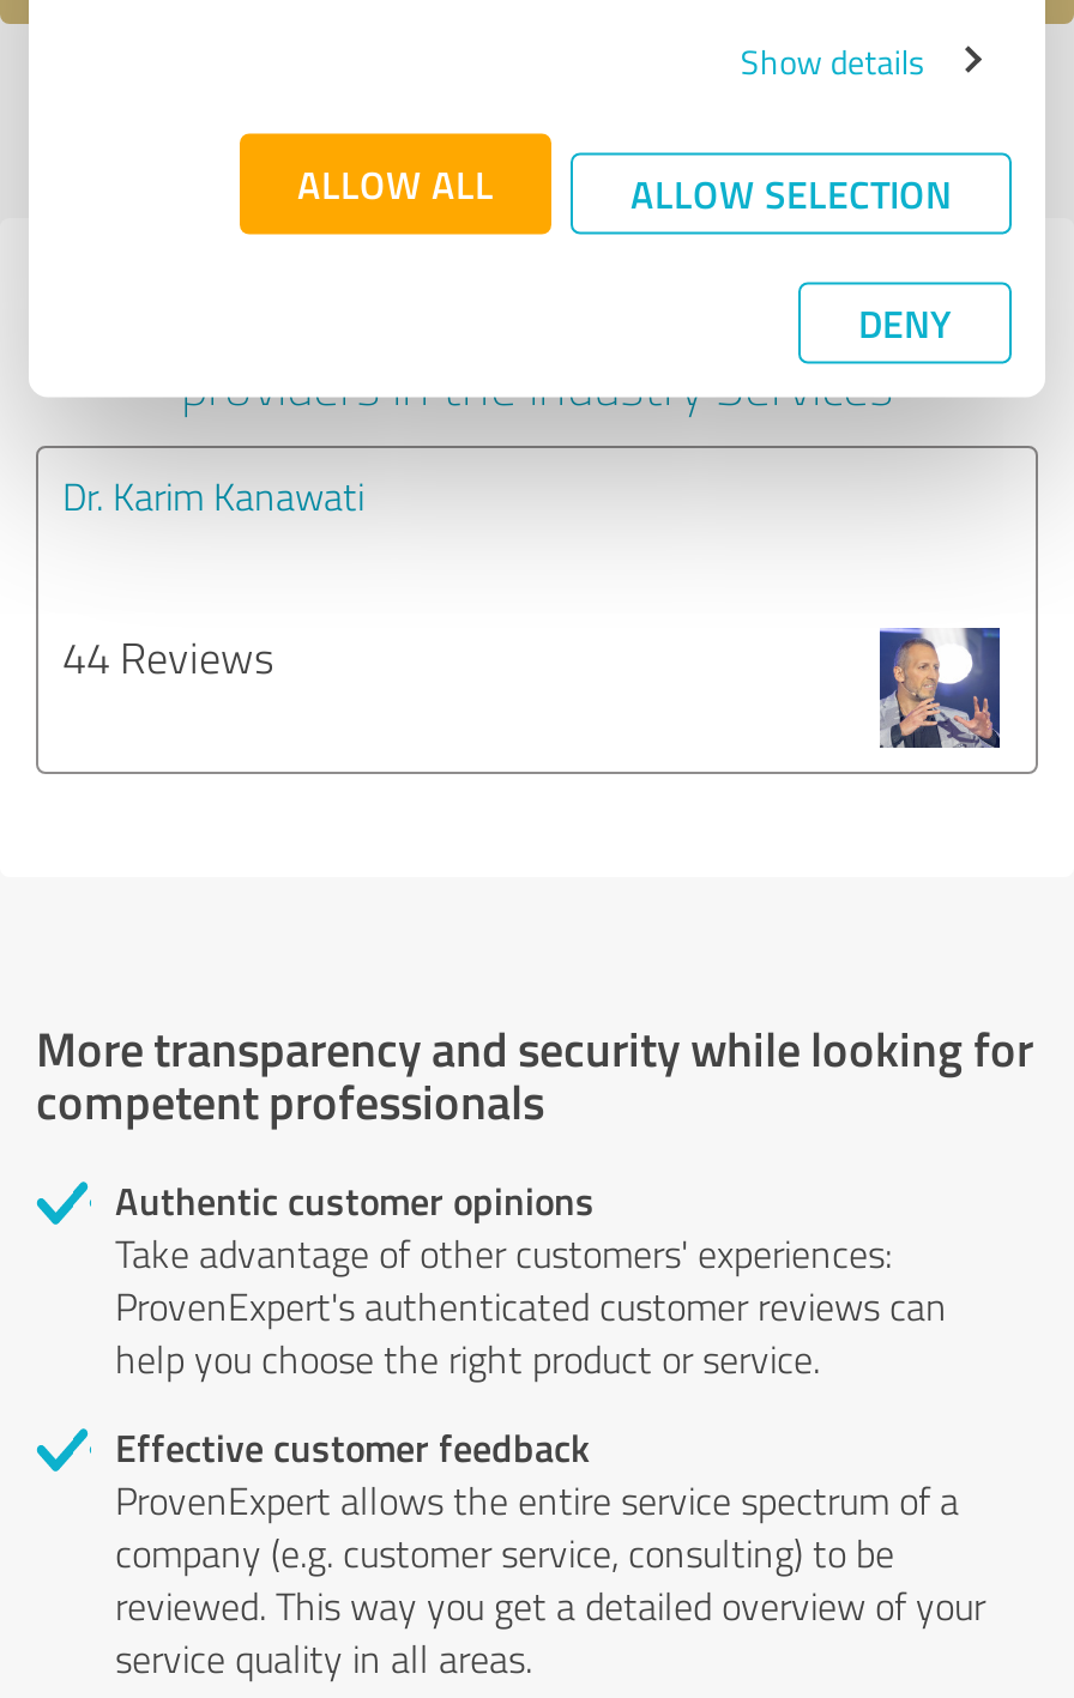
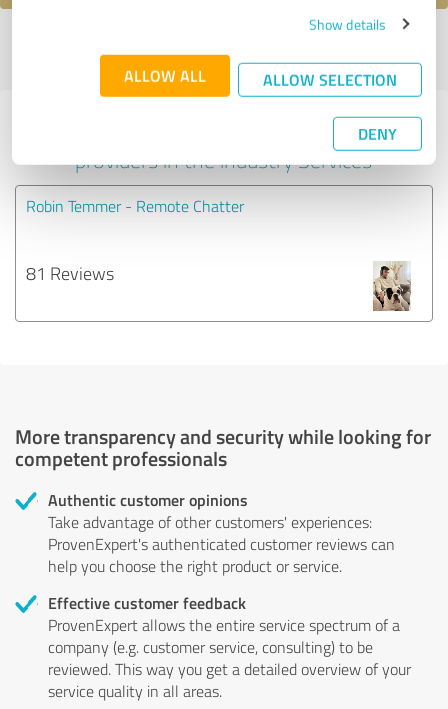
[62,469,364,522] Dr. Karim Kanawati -> [26,195,244,217] Robin Temmer - Remote Chatter
[62,627,273,684] 44 Reviews -> [26,261,114,285] 81 Reviews
[877,626,1002,750] [image] -> [367,261,417,312] [image]

